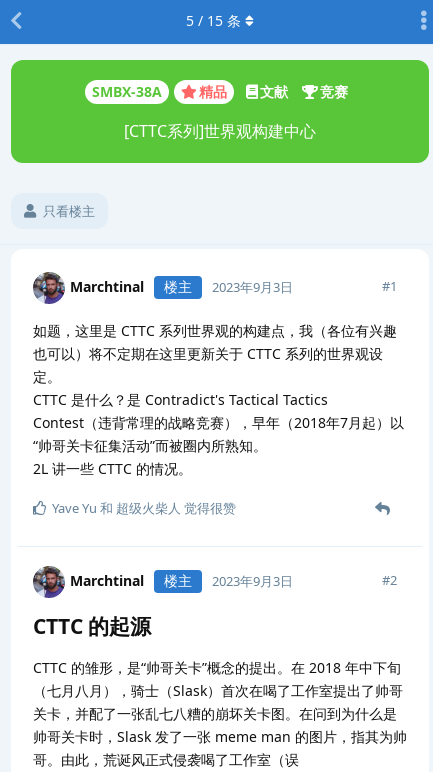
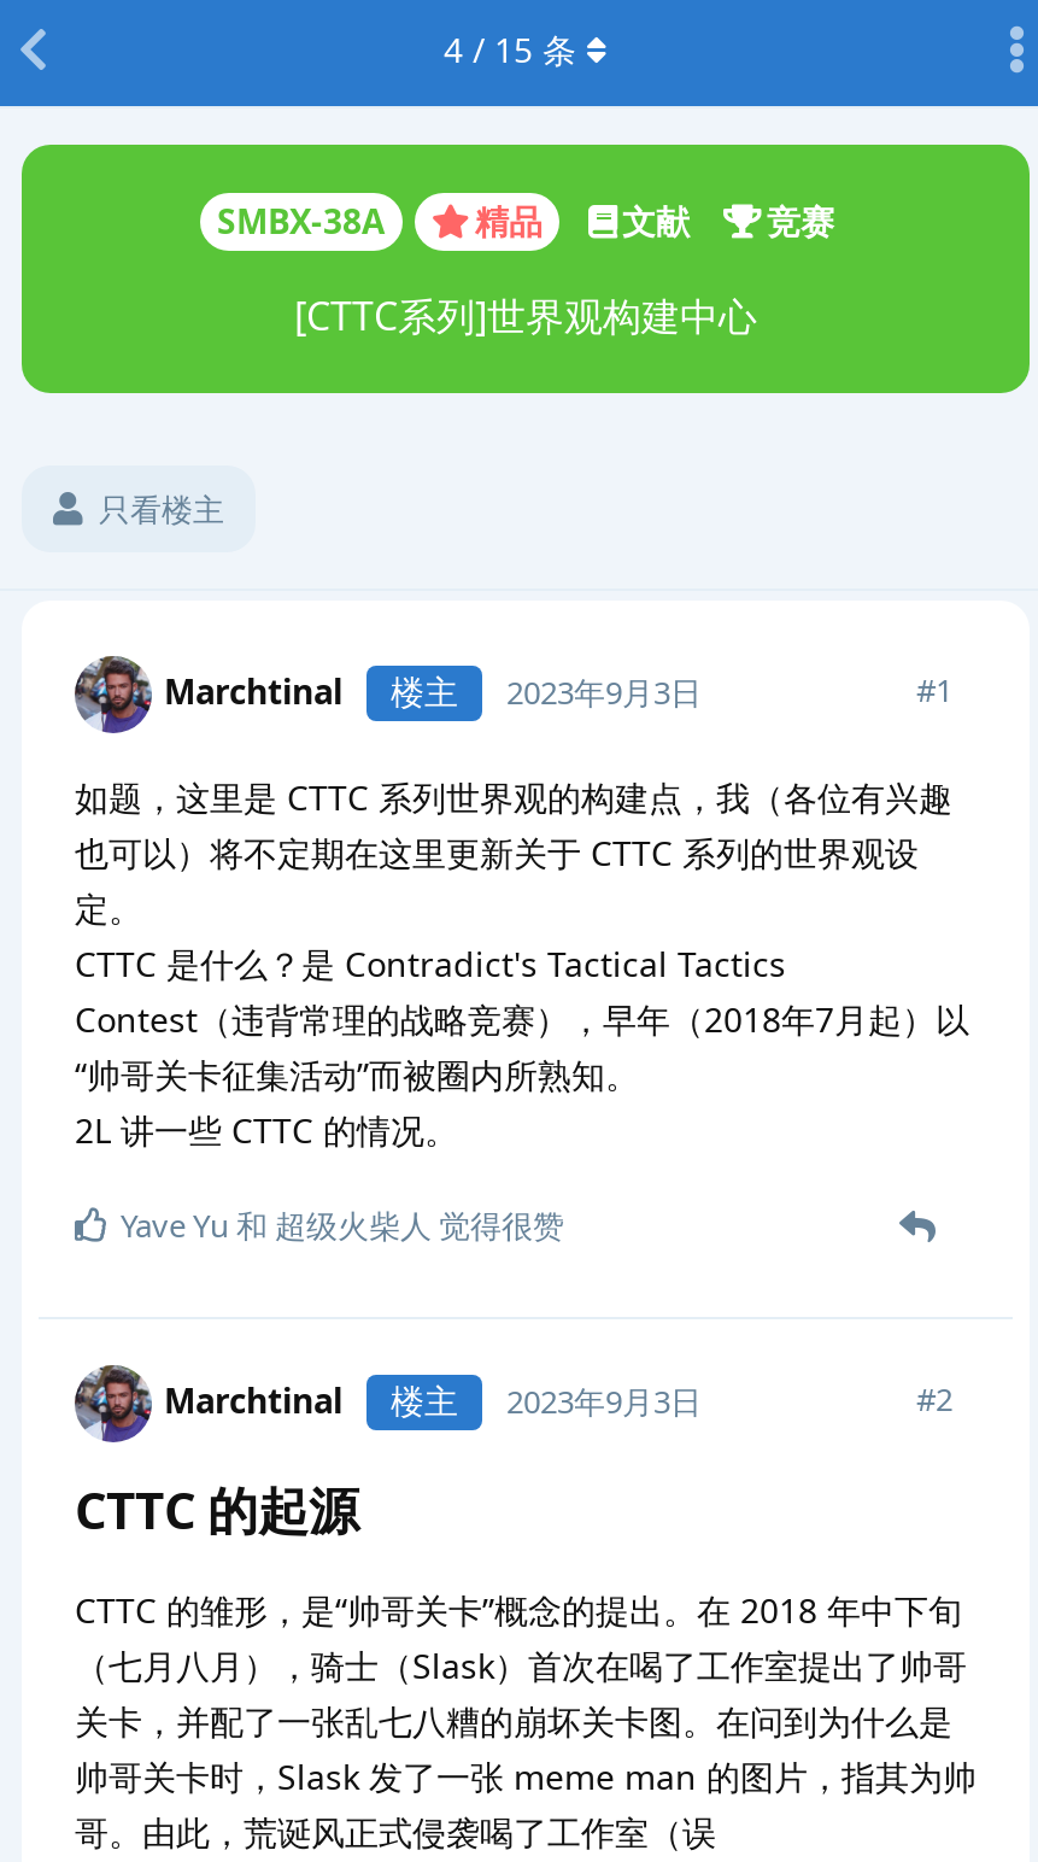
[186,11,241,30] 5 / 15条 -> [444,27,576,72] 4 / 15条

